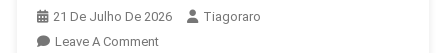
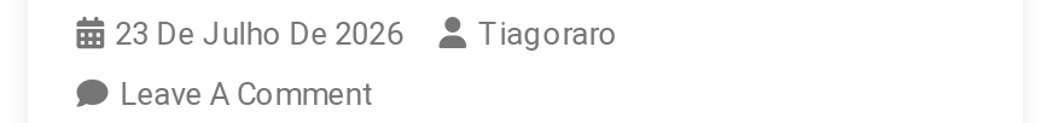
[53,8,172,23] 21 De Julho De 2026 -> [115,16,403,52] 23 De Julho De 2026

